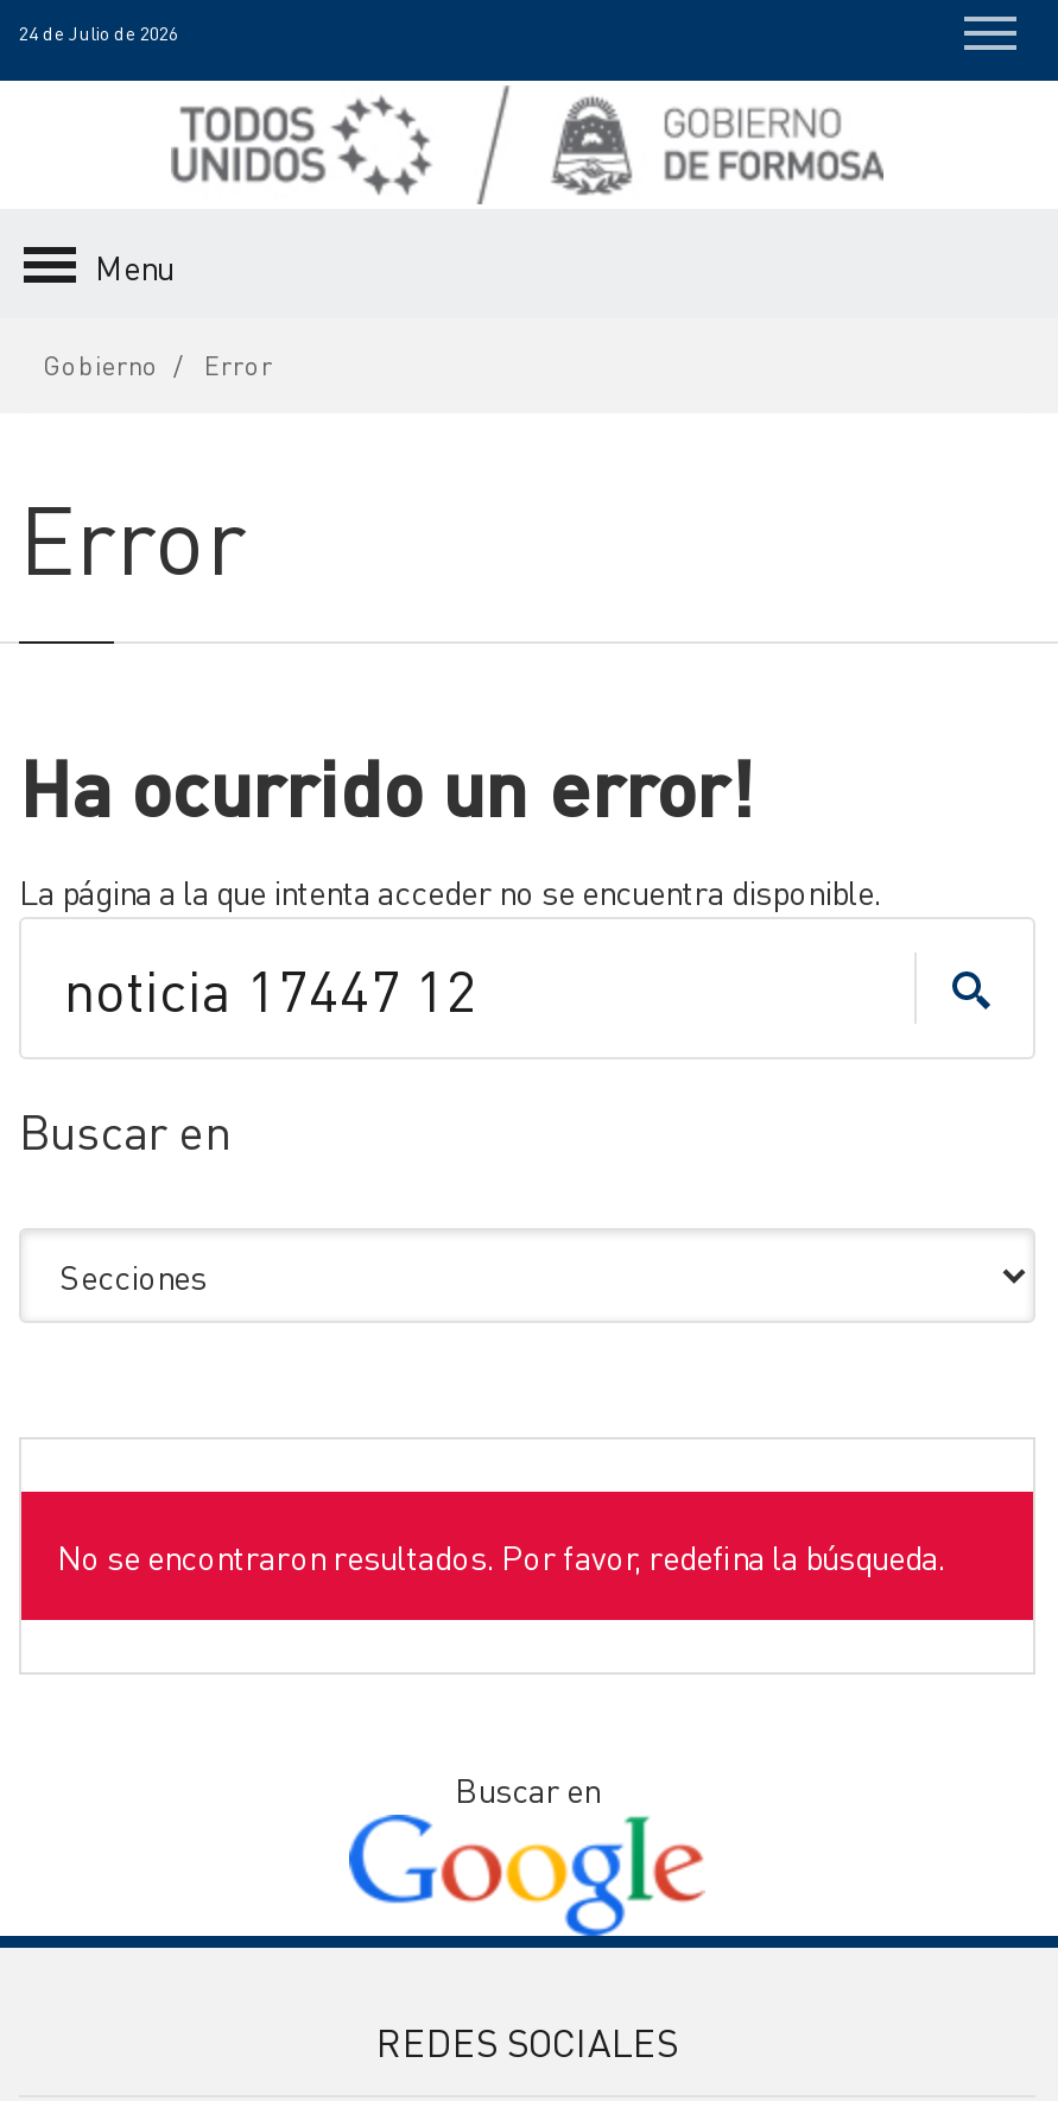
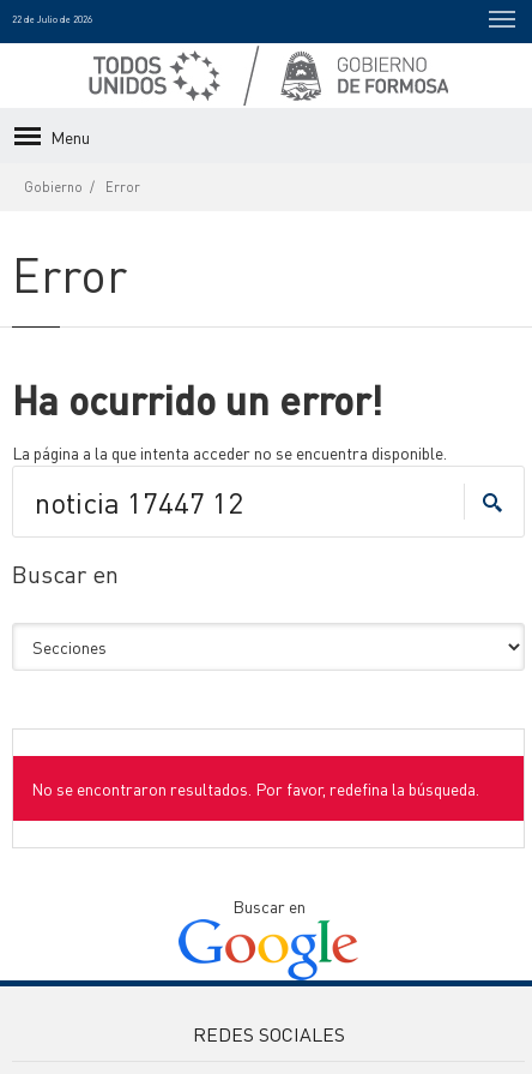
[19,21,178,45] 24 de Julio de 2026 -> [12,13,92,25] 22 de Julio de 2026

